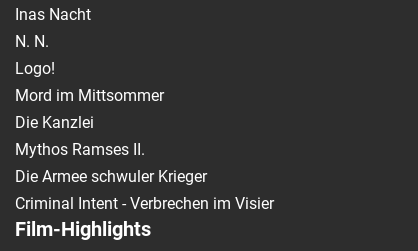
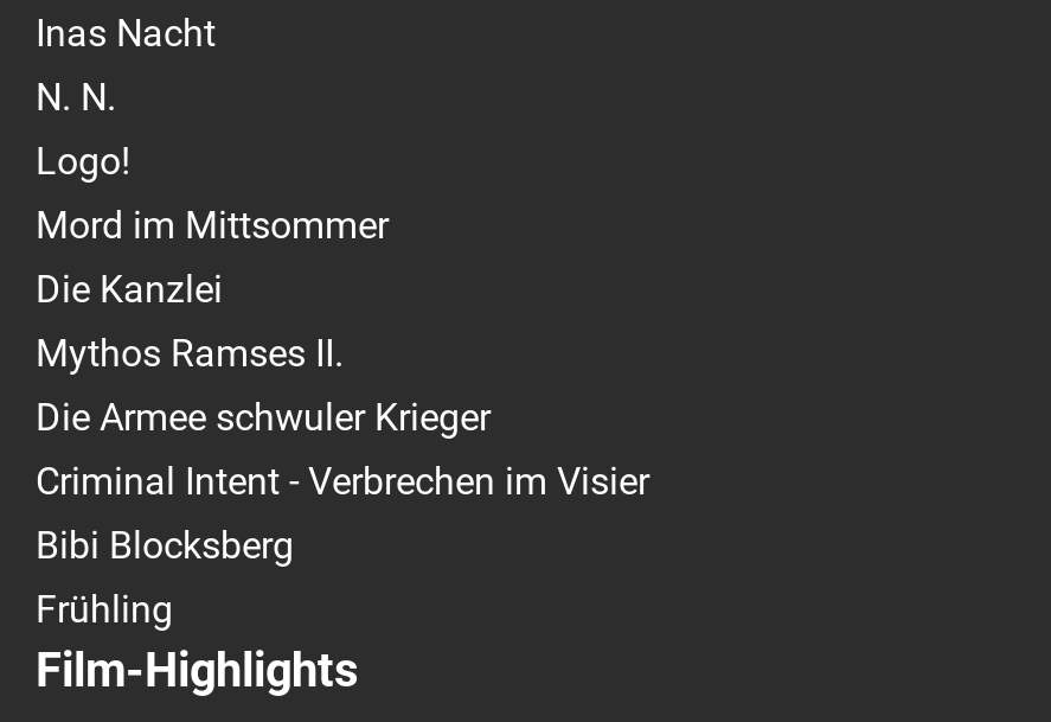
none -> [36,522,294,631] Bibi Blocksberg | Frühling

